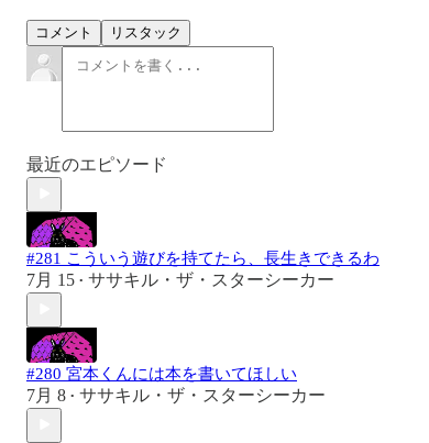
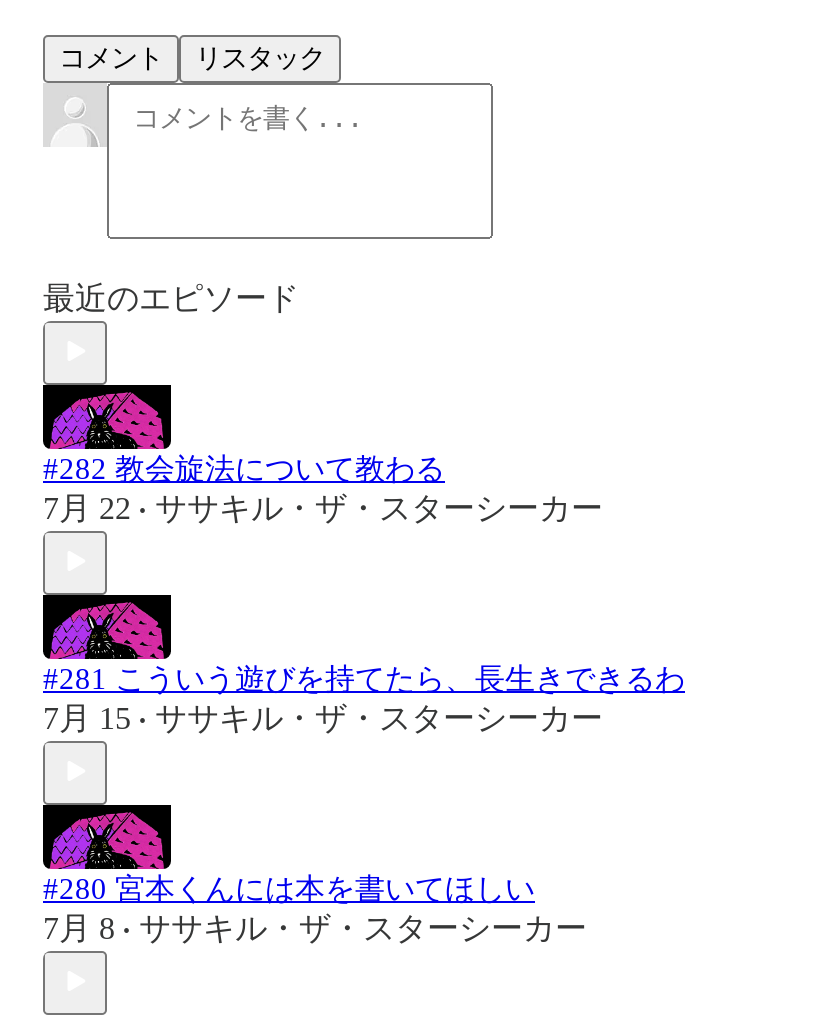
none -> [43,453,603,525] #282 教会旋法について教わる | 7月 22 • ササキル・ザ・スターシーカー

